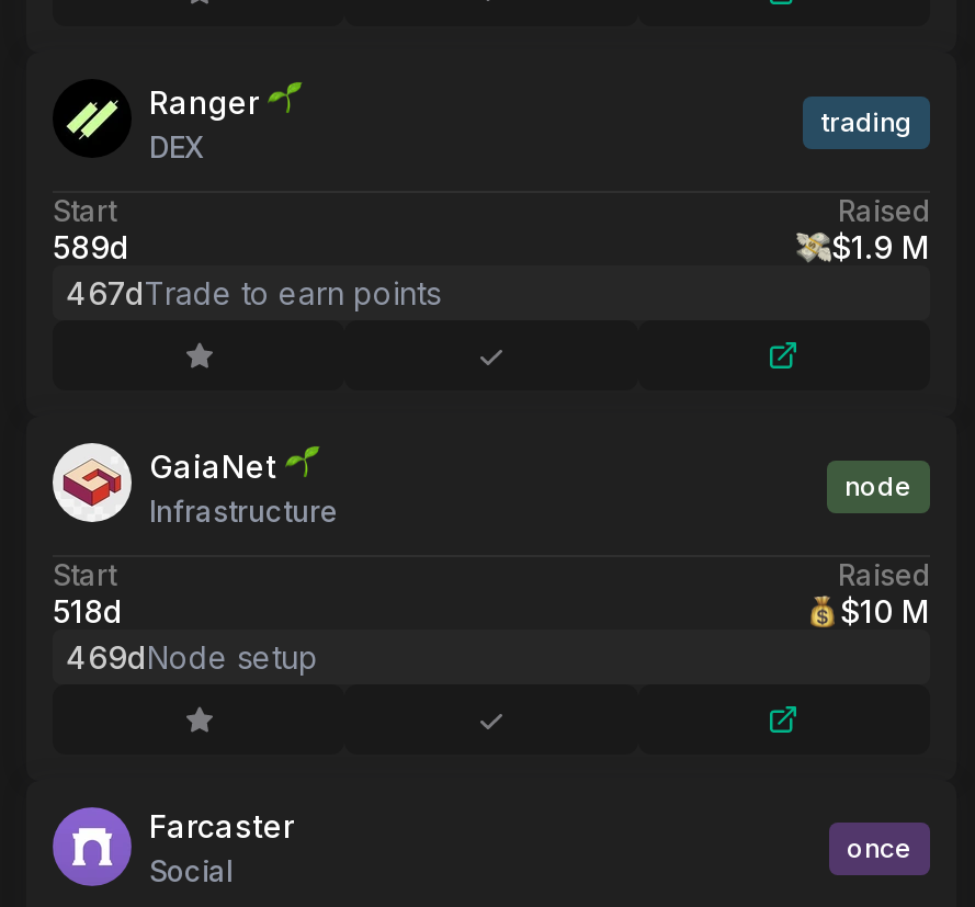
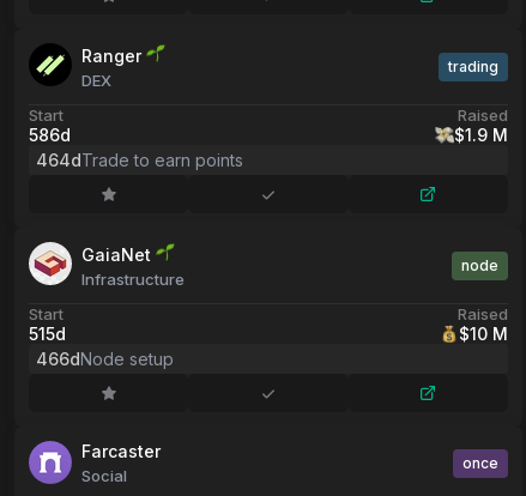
[53,228,129,265] 589d -> [29,125,71,145] 586d
[66,274,441,311] 467dTrade to earn points -> [36,150,243,170] 464dTrade to earn points
[53,592,123,630] 518d -> [29,323,66,344] 515d
[66,638,318,676] 469dNode setup -> [36,349,174,369] 466dNode setup

